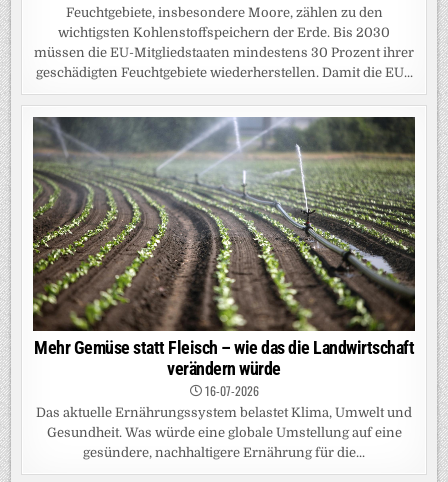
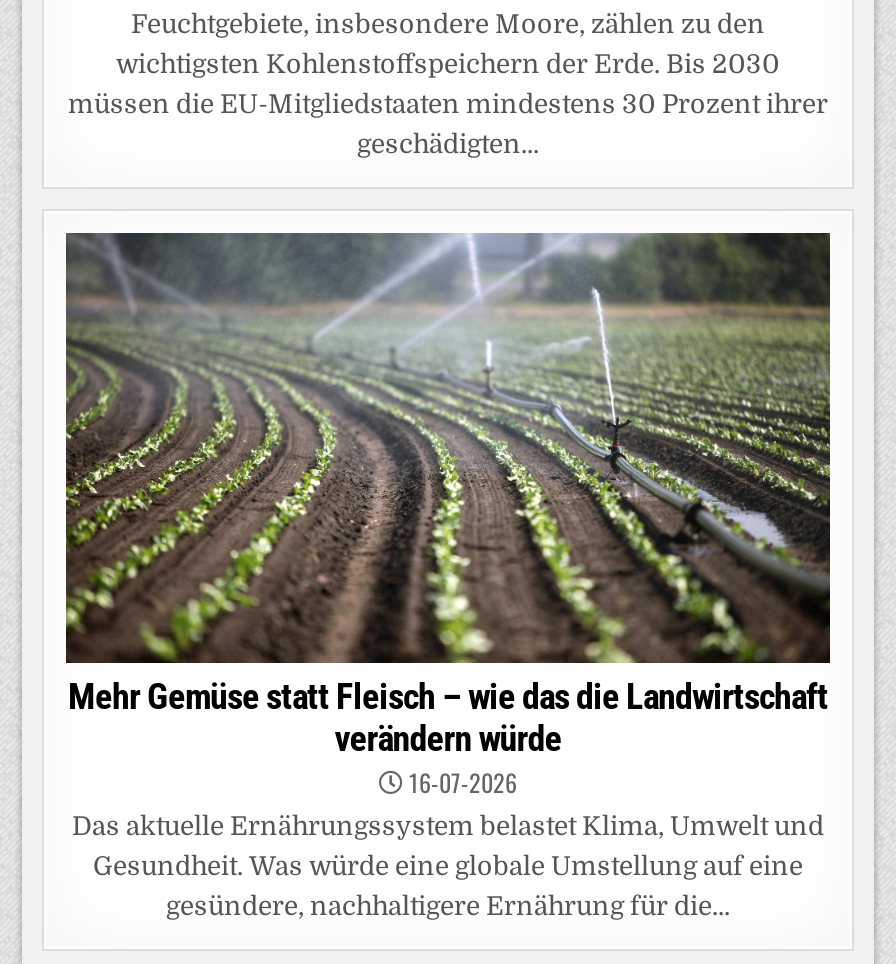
[35,65,412,80] geschädigten Feuchtgebiete wiederherstellen. Damit die EU... -> [357,129,539,159] geschädigten...

